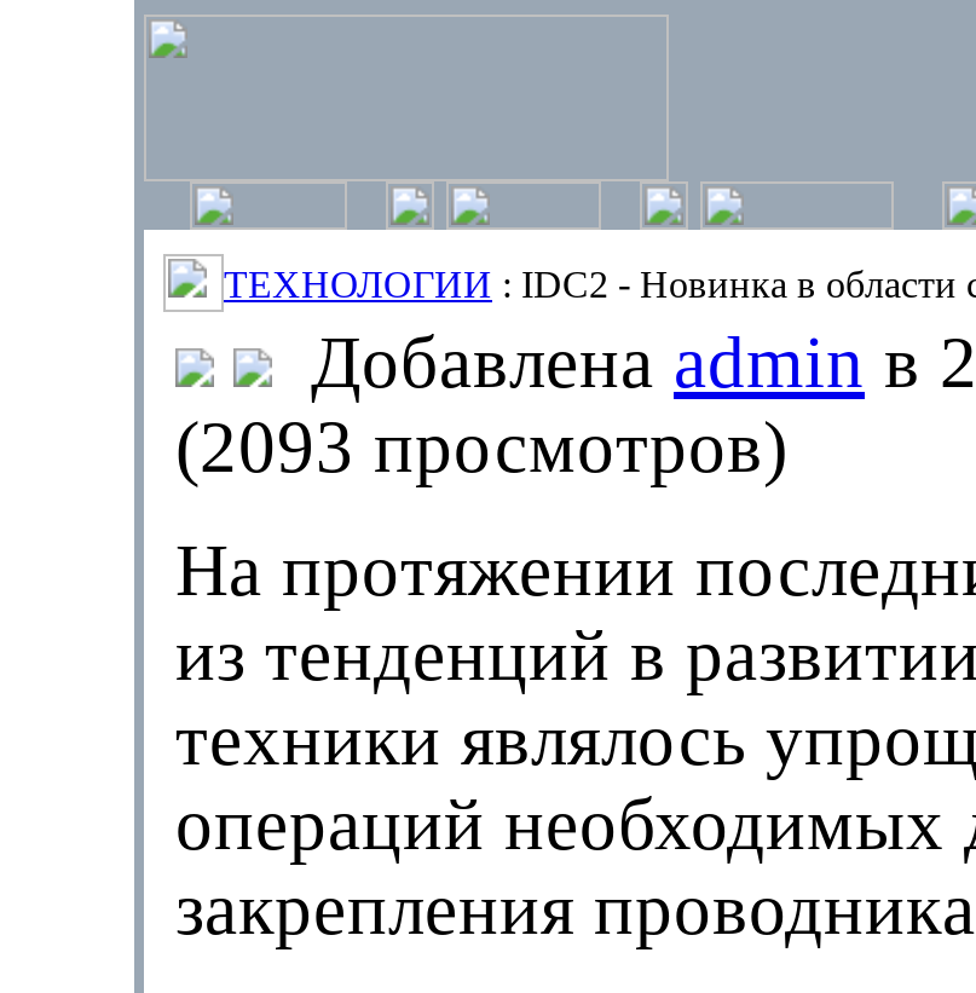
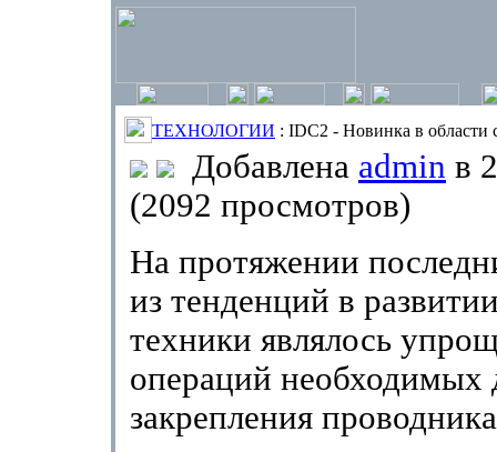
[175,406,787,489] (2093 просмотров) -> [130,187,410,224] (2092 просмотров)

